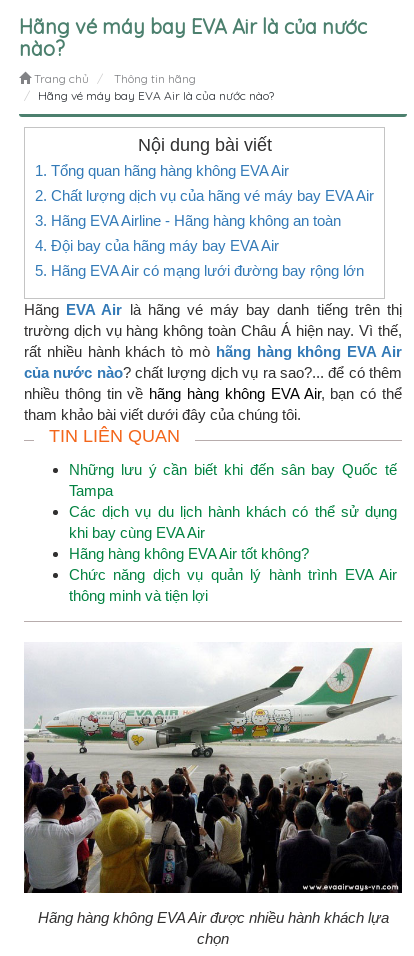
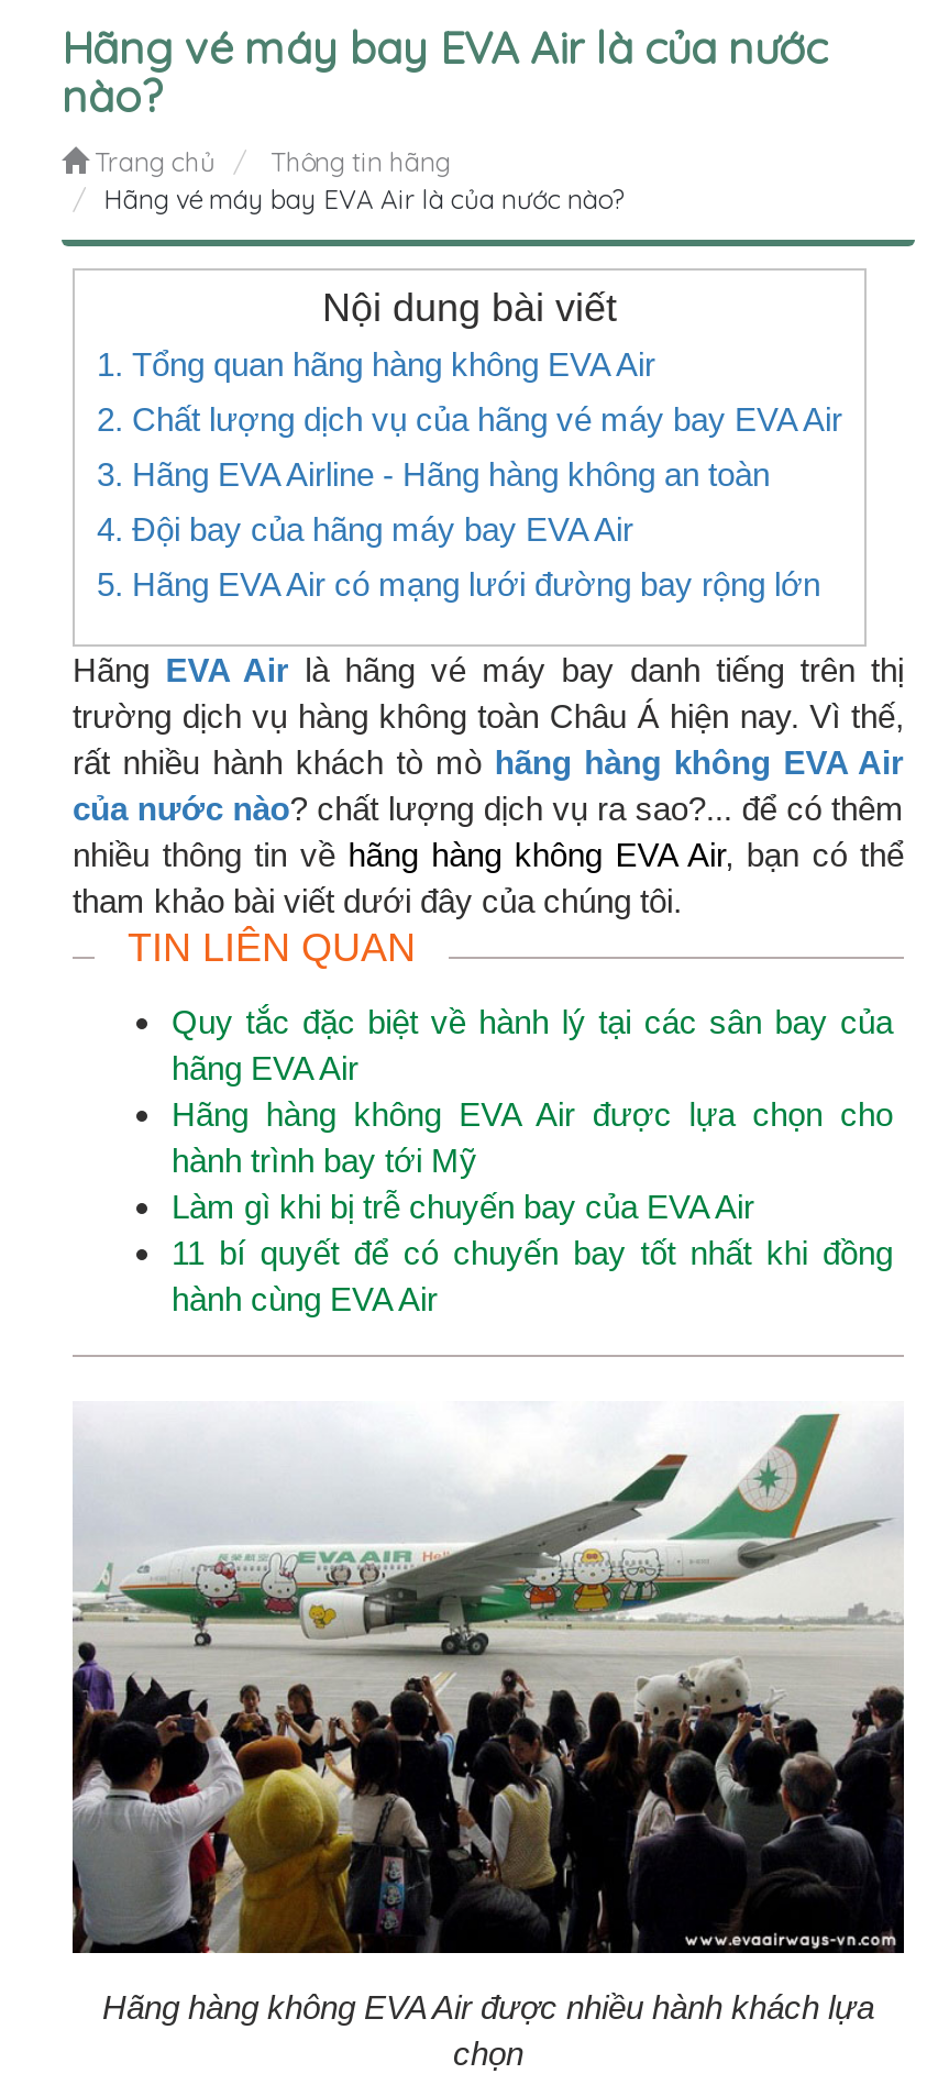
[69,460,397,603] Những lưu ý cần biết khi đến sân bay Quốc tế | Tampa | Các dịch vụ du lịch hành khách có thể sử dụng | khi bay cùng EVA Air | Hãng hàng không EVA Air tốt không? | Chức năng dịch vụ quản lý hành trình EVA Air | thông minh và tiện lợi -> [172,1002,893,1316] Quy tắc đặc biệt về hành lý tại các sân bay của | hãng EVA Air | Hãng hàng không EVA Air được lựa chọn cho | hành trình bay tới Mỹ | Làm gì khi bị trễ chuyến bay của EVA Air | 11 bí quyết để có chuyến bay tốt nhất khi đồng | hành cùng EVA Air

